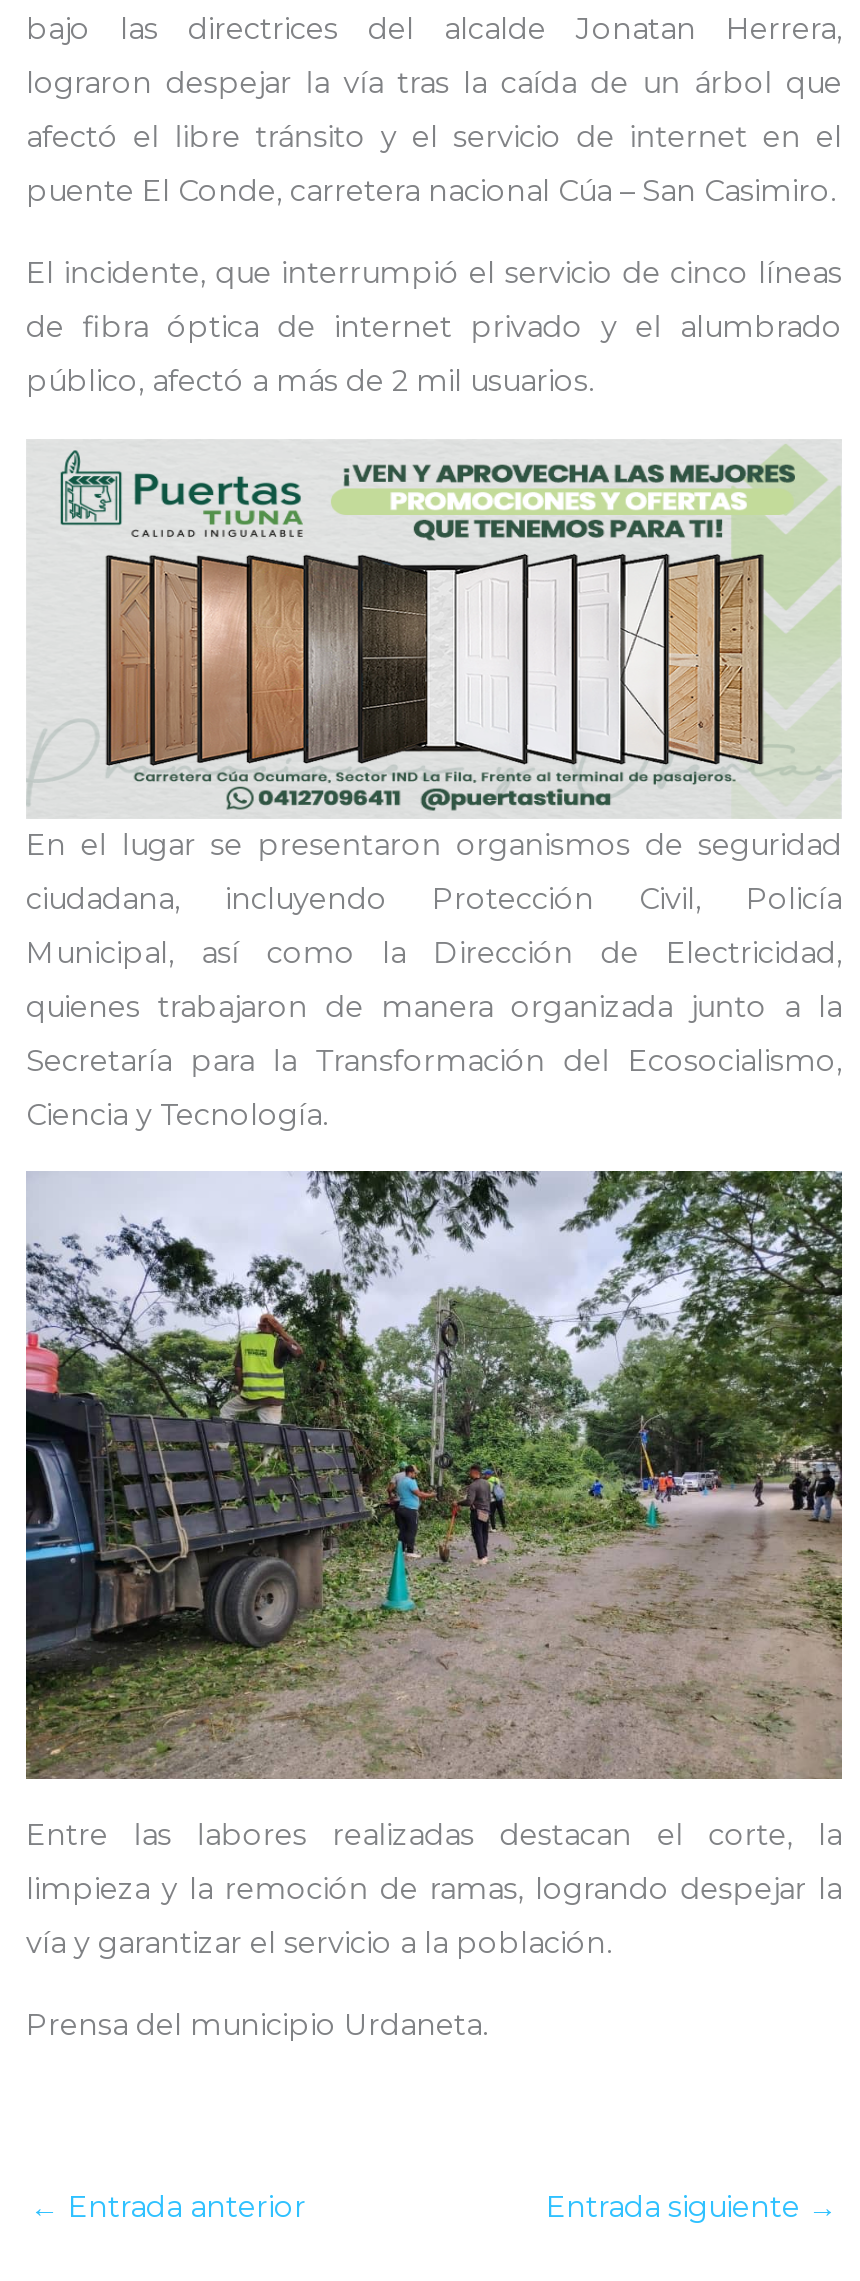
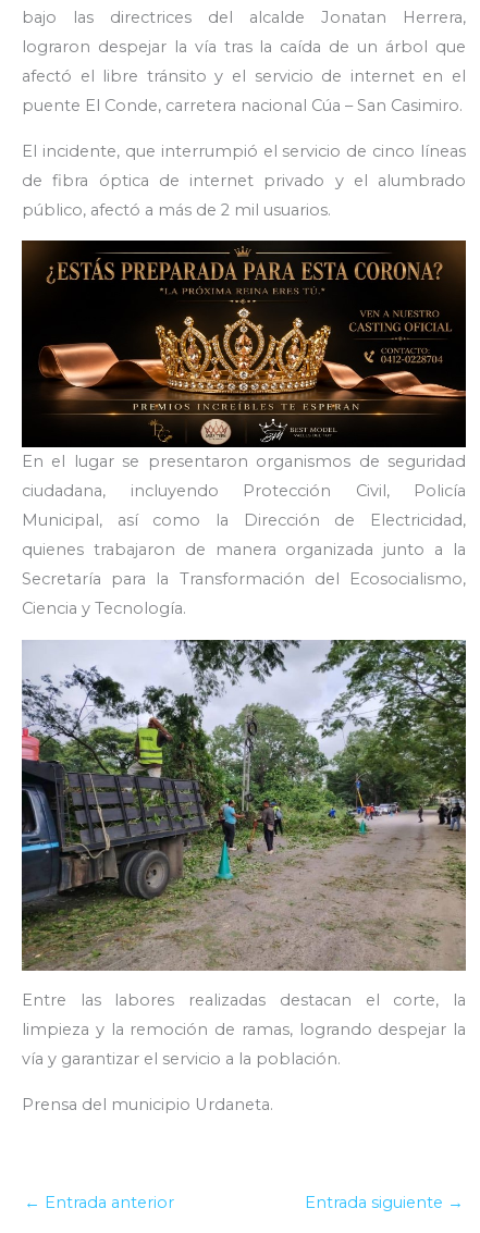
[26,438,842,818] [image] -> [21,239,467,448] [image]

